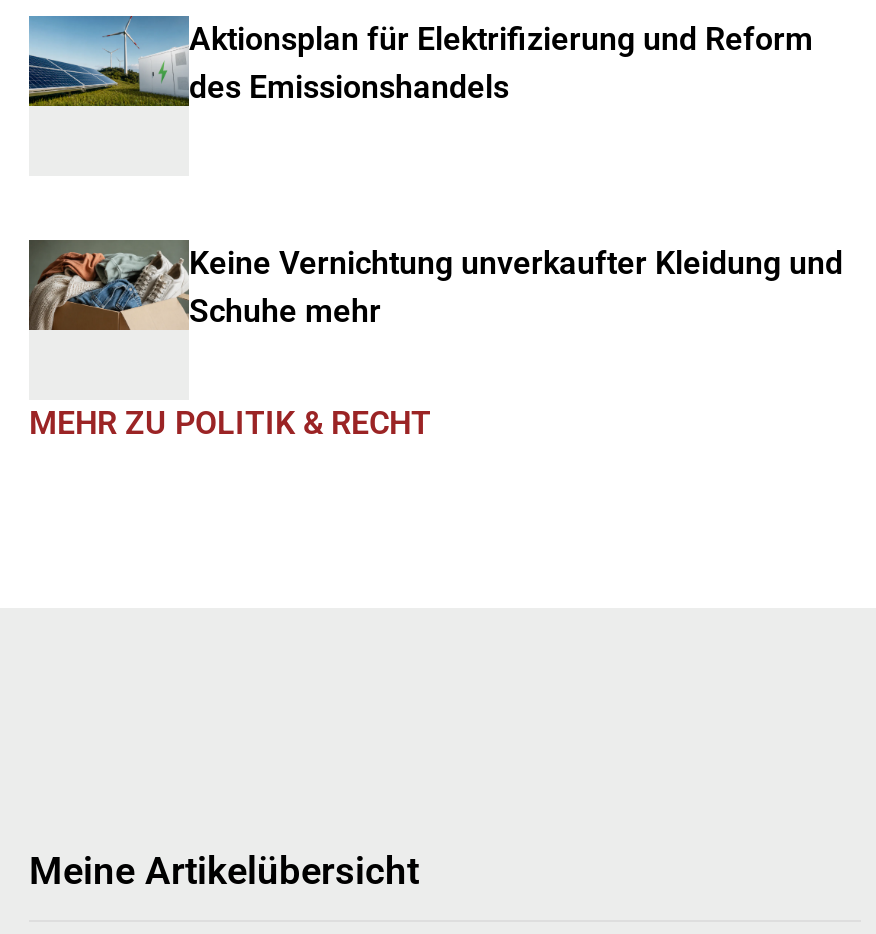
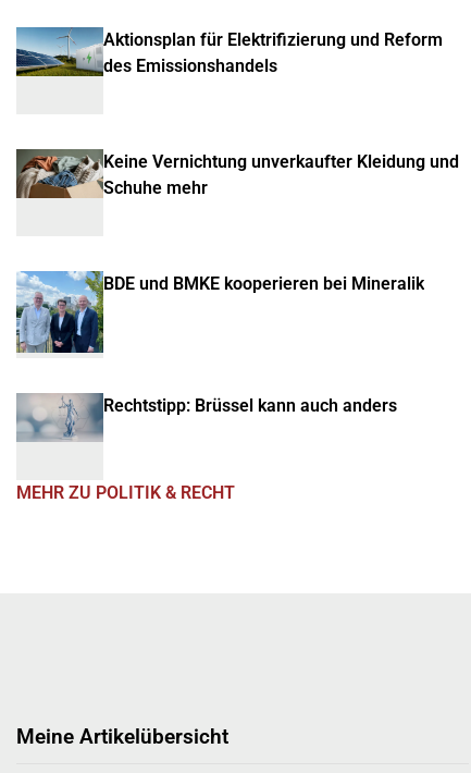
none -> [15,271,424,354] [image] | BDE und BMKE kooperieren bei Mineralik
none -> [16,393,397,442] [image] | Rechtstipp: Brüssel kann auch anders

